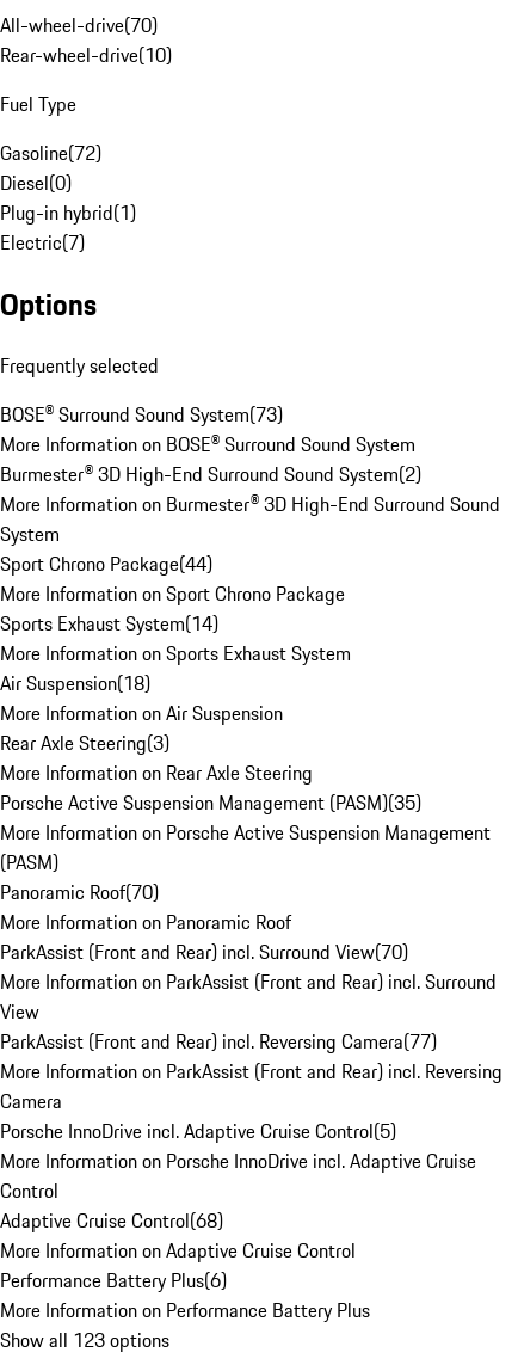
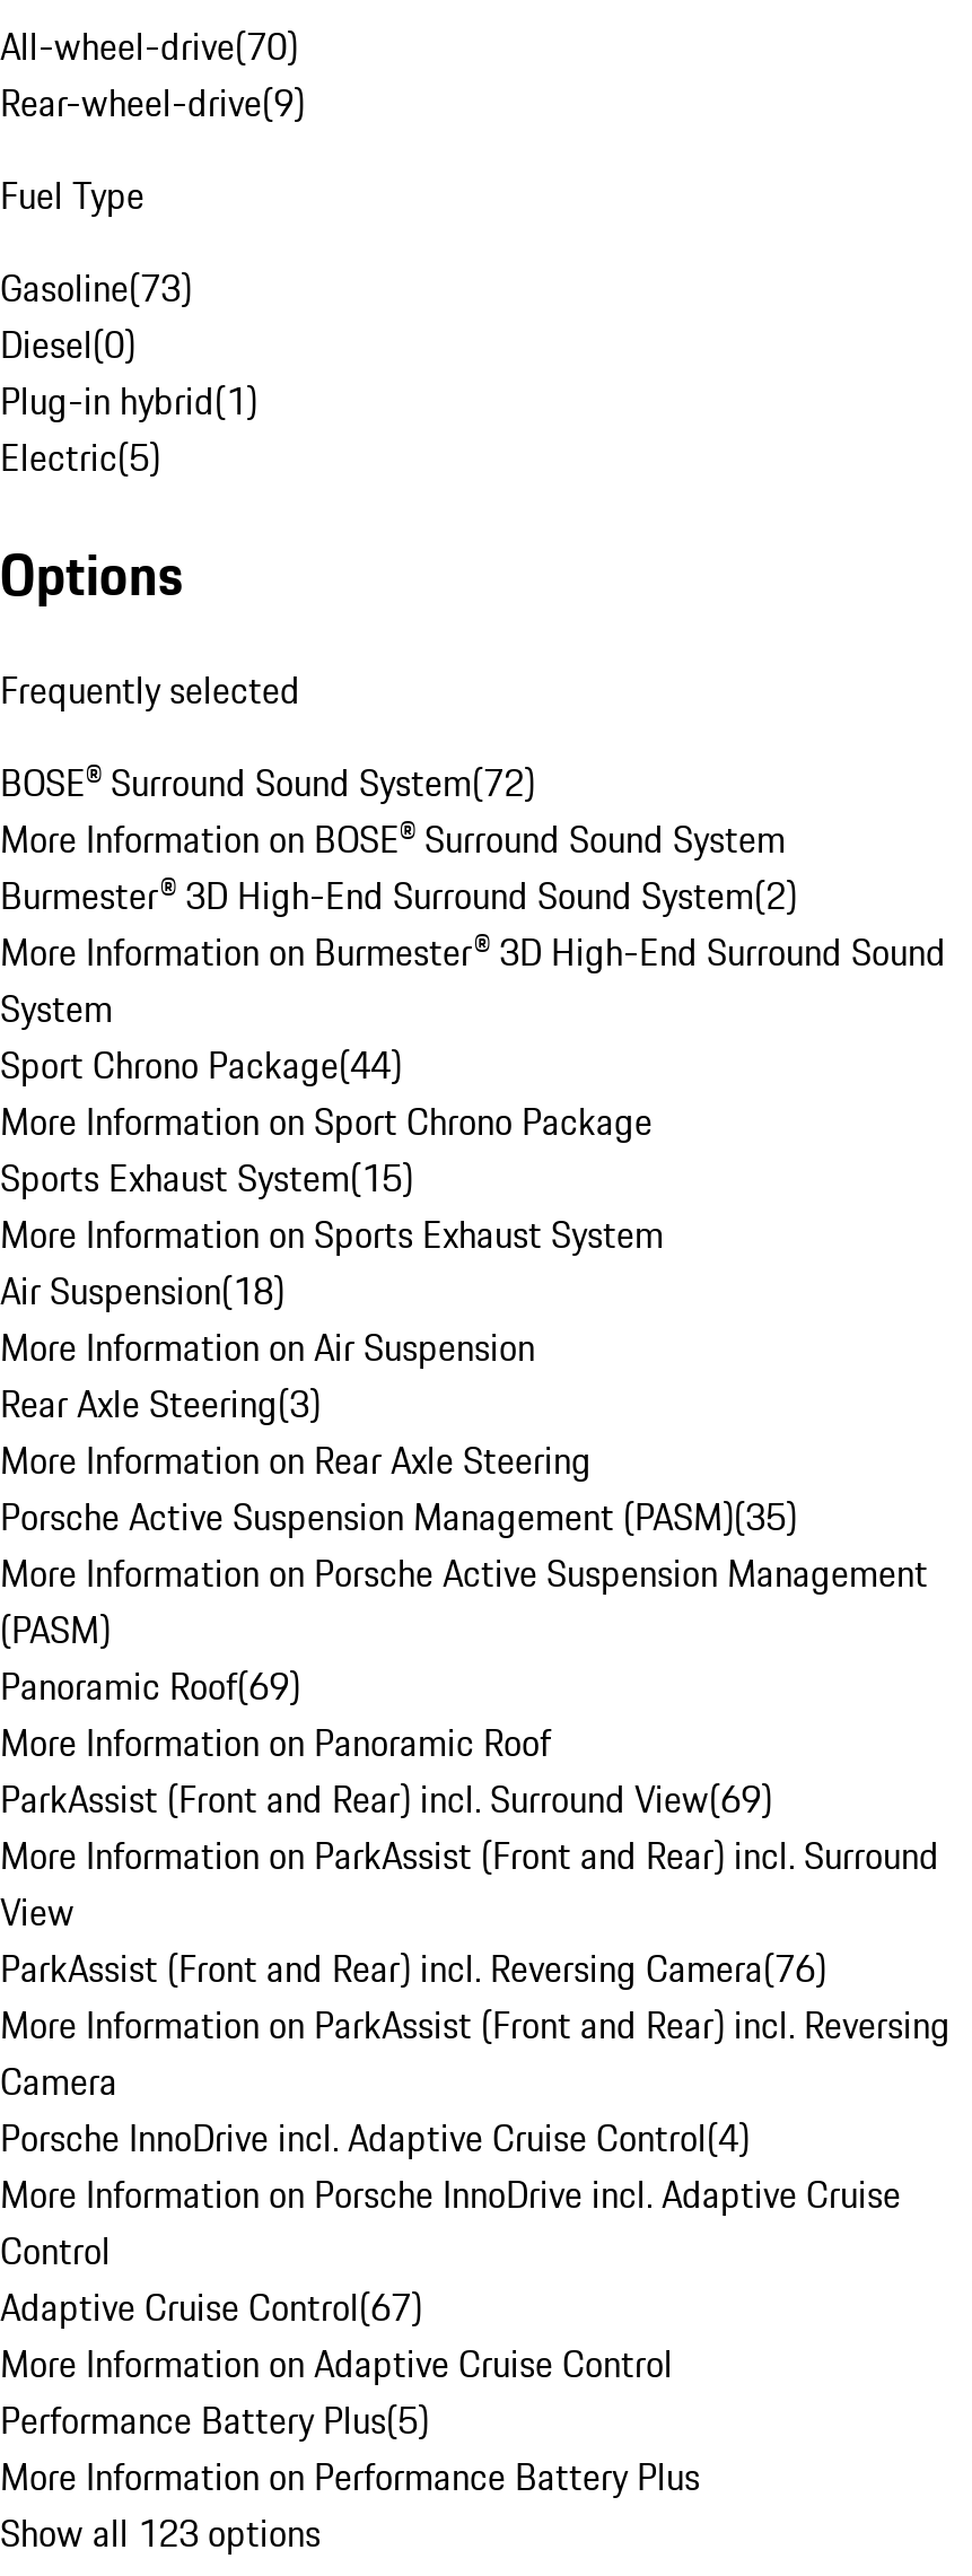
[0,41,172,70] Rear-wheel-drive(10) -> [0,77,305,131] Rear-wheel-drive(9)
[0,139,101,168] Gasoline(72) -> [0,262,192,316] Gasoline(73)
[0,229,85,257] Electric(7) -> [0,431,160,485] Electric(5)
[0,400,283,429] BOSE® Surround Sound System(73) -> [0,756,535,810] BOSE® Surround Sound System(72)
[0,609,218,638] Sports Exhaust System(14) -> [0,1151,413,1205] Sports Exhaust System(15)
[0,878,159,907] Panoramic Roof(70) -> [0,1659,300,1714] Panoramic Roof(69)
[0,938,408,966] ParkAssist (Front and Rear) incl. Surround View(70) -> [0,1772,772,1827] ParkAssist (Front and Rear) incl. Surround View(69)
[0,1027,437,1056] ParkAssist (Front and Rear) incl. Reversing Camera(77) -> [0,1942,826,1996] ParkAssist (Front and Rear) incl. Reversing Camera(76)
[0,1117,396,1146] Porsche InnoDrive incl. Adaptive Cruise Control(5) -> [0,2111,750,2165] Porsche InnoDrive incl. Adaptive Cruise Control(4)
[0,1206,223,1235] Adaptive Cruise Control(68) -> [0,2281,422,2335] Adaptive Cruise Control(67)
[0,1266,227,1295] Performance Battery Plus(6) -> [0,2394,429,2448] Performance Battery Plus(5)

